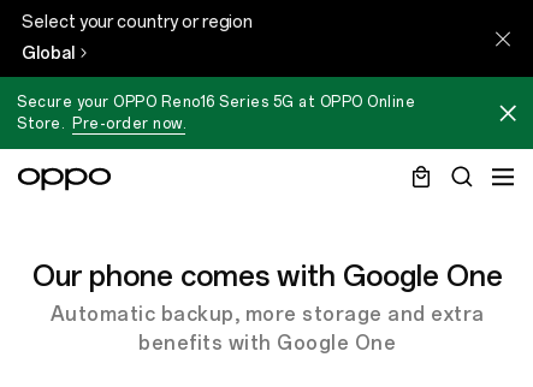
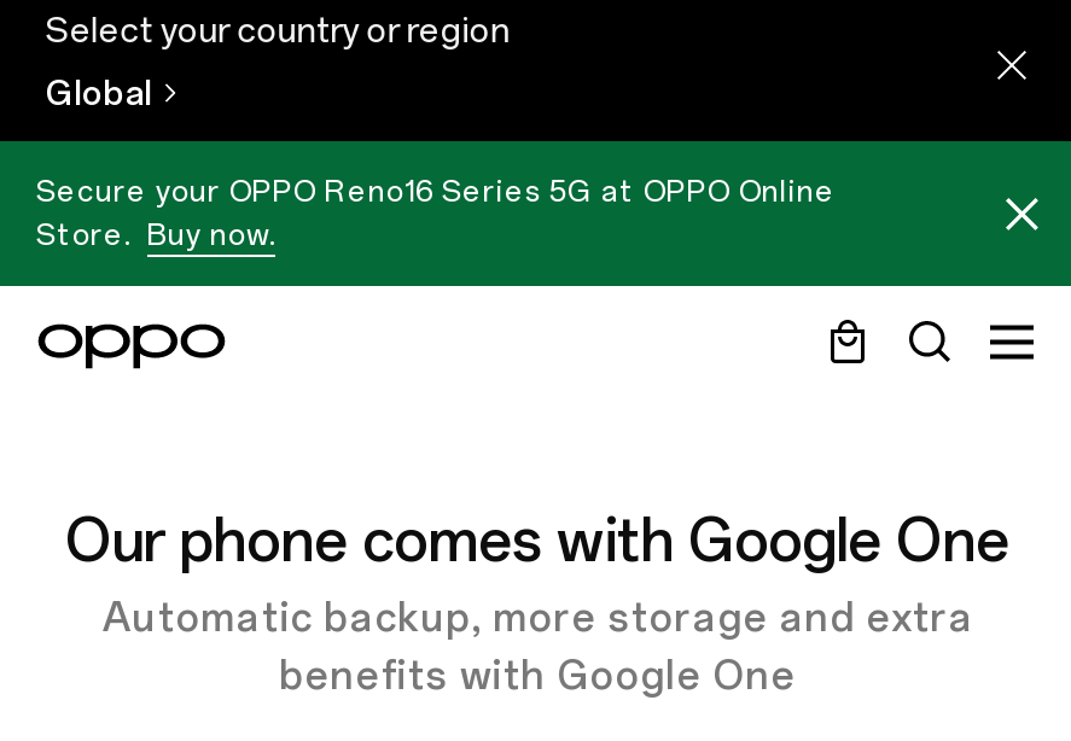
[17,115,185,132] Store. Pre-order now. -> [36,218,275,252] Store. Buy now.

